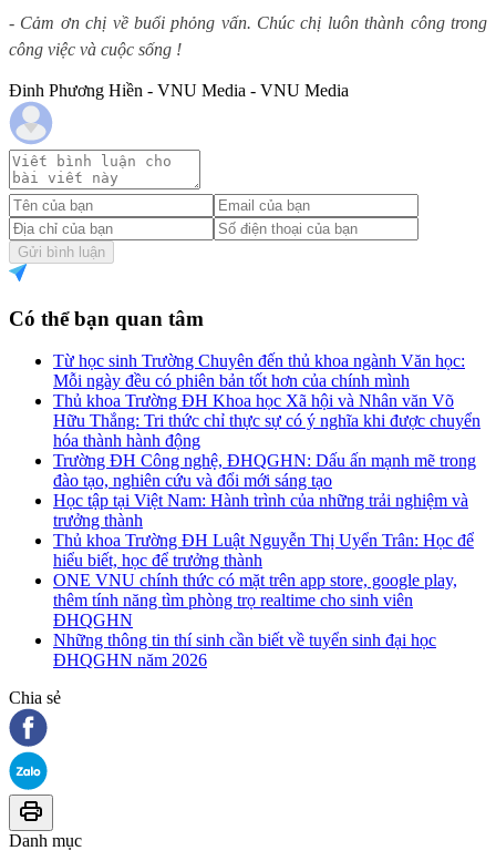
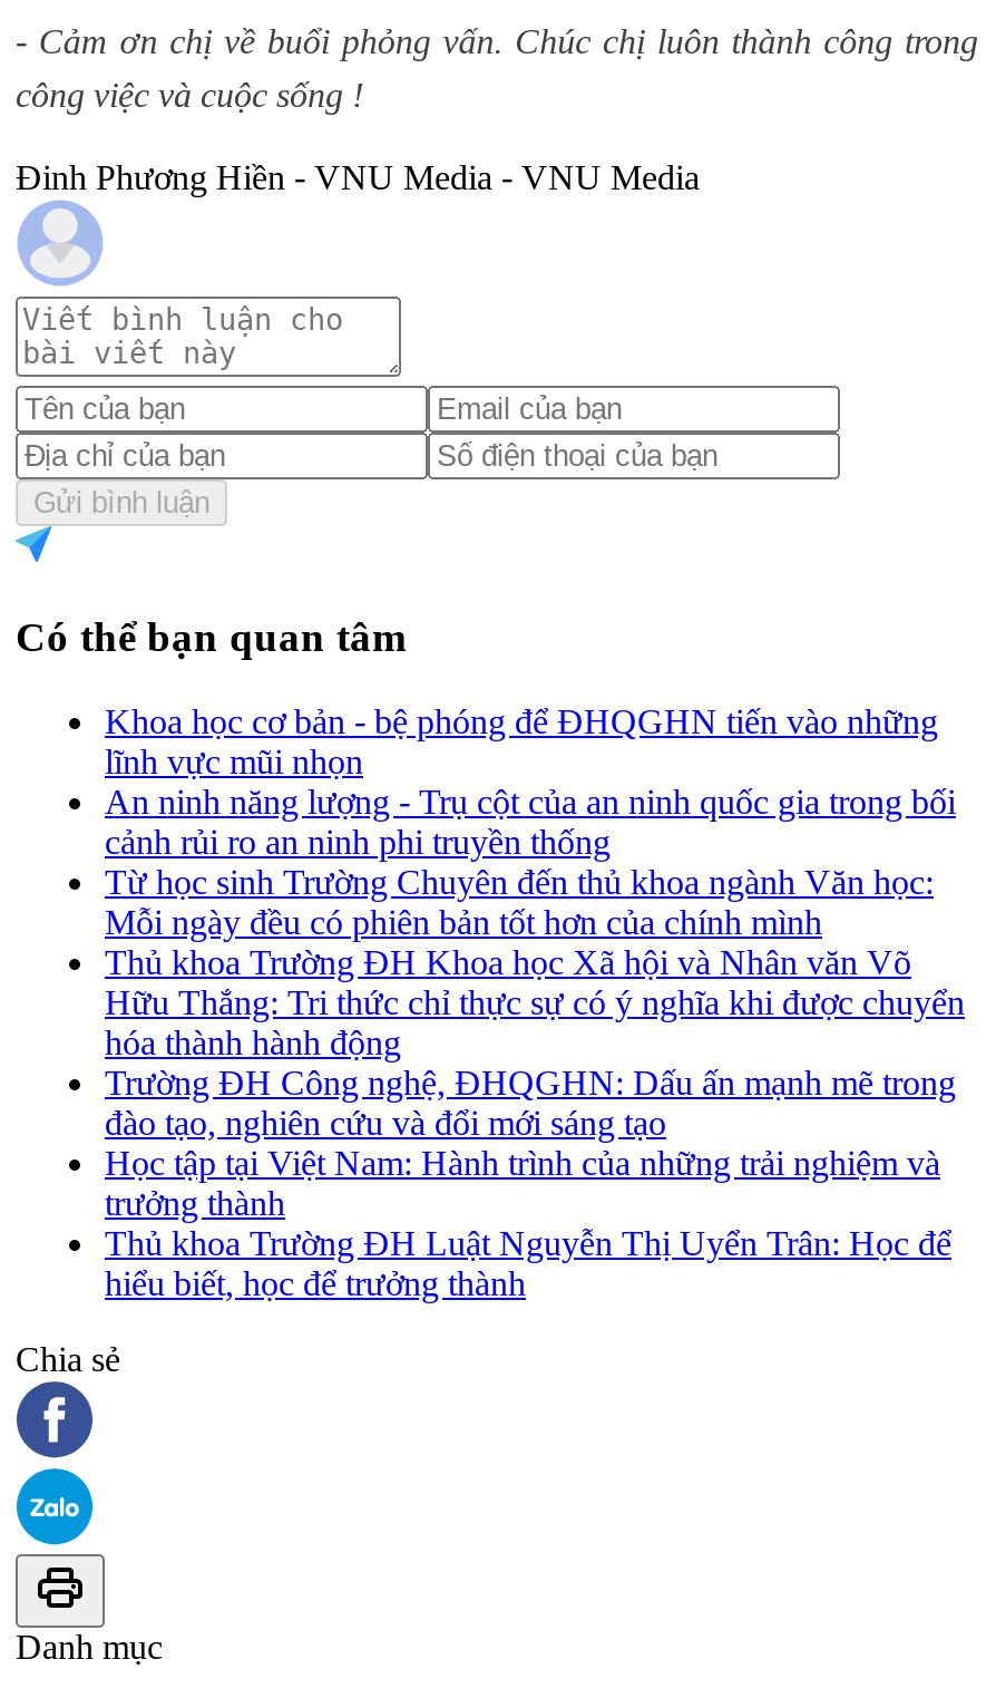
none -> [105,703,956,861] Khoa học cơ bản - bệ phóng để ĐHQGHN tiến vào những | lĩnh vực mũi nhọn | An ninh năng lượng - Trụ cột của an ninh quốc gia trong bối | cảnh rủi ro an ninh phi truyền thống
moved [53,351,480,570] -> [105,863,965,1303]: Từ học sinh Trường Chuyên đến thủ khoa ngành Văn học: | Mỗi ngày đều có phiên bản tốt hơn của chính mình | Thủ khoa Trường ĐH Khoa học Xã hội và Nhân văn Võ | ... | Thủ khoa Trường ĐH Luật Nguyễn Thị Uyển Trân: Học để | hiểu biết, học để trưởng thành
[53,571,457,670] ONE VNU chính thức có mặt trên app store, google play, | thêm tính năng tìm phòng trọ realtime cho sinh viên | ĐHQGHN | Những thông tin thí sinh cần biết về tuyển sinh đại học | ĐHQGHN năm 2026 -> none

